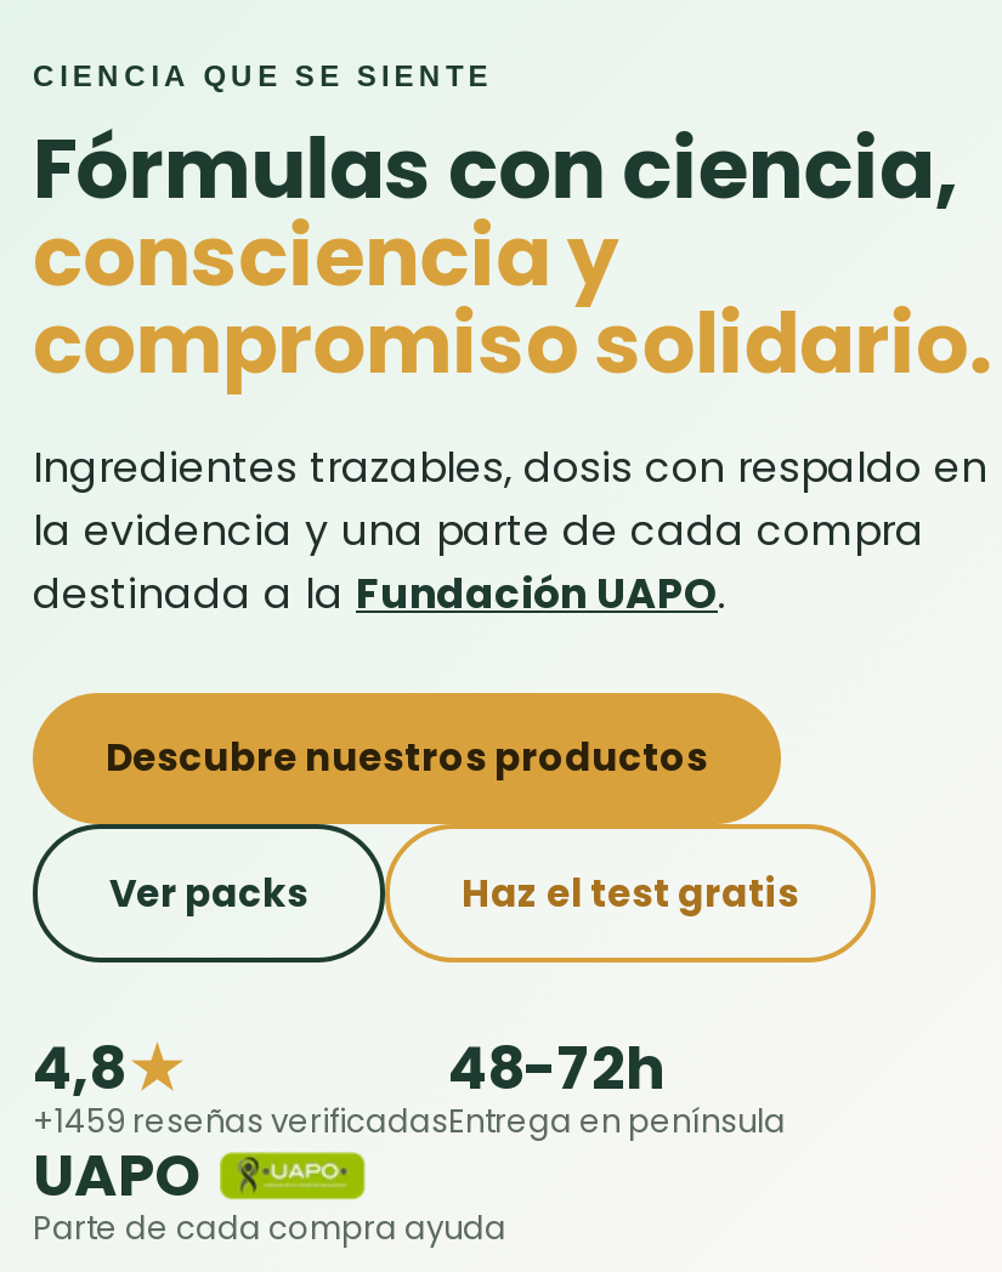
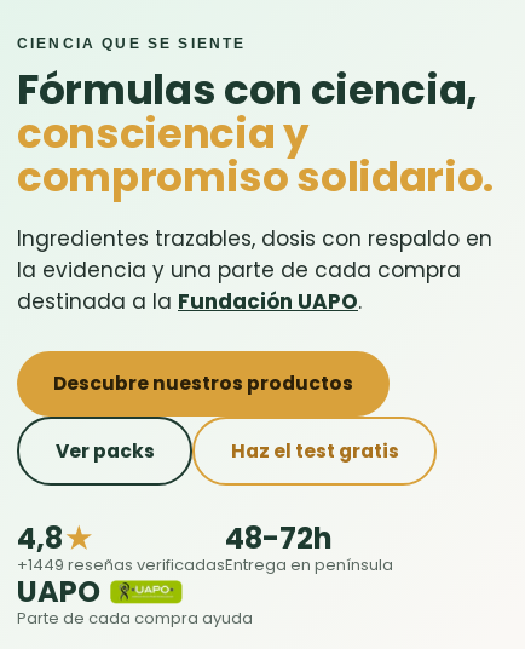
[33,1098,448,1145] +1459 reseñas verificadas -> [17,553,225,576] +1449 reseñas verificadas

